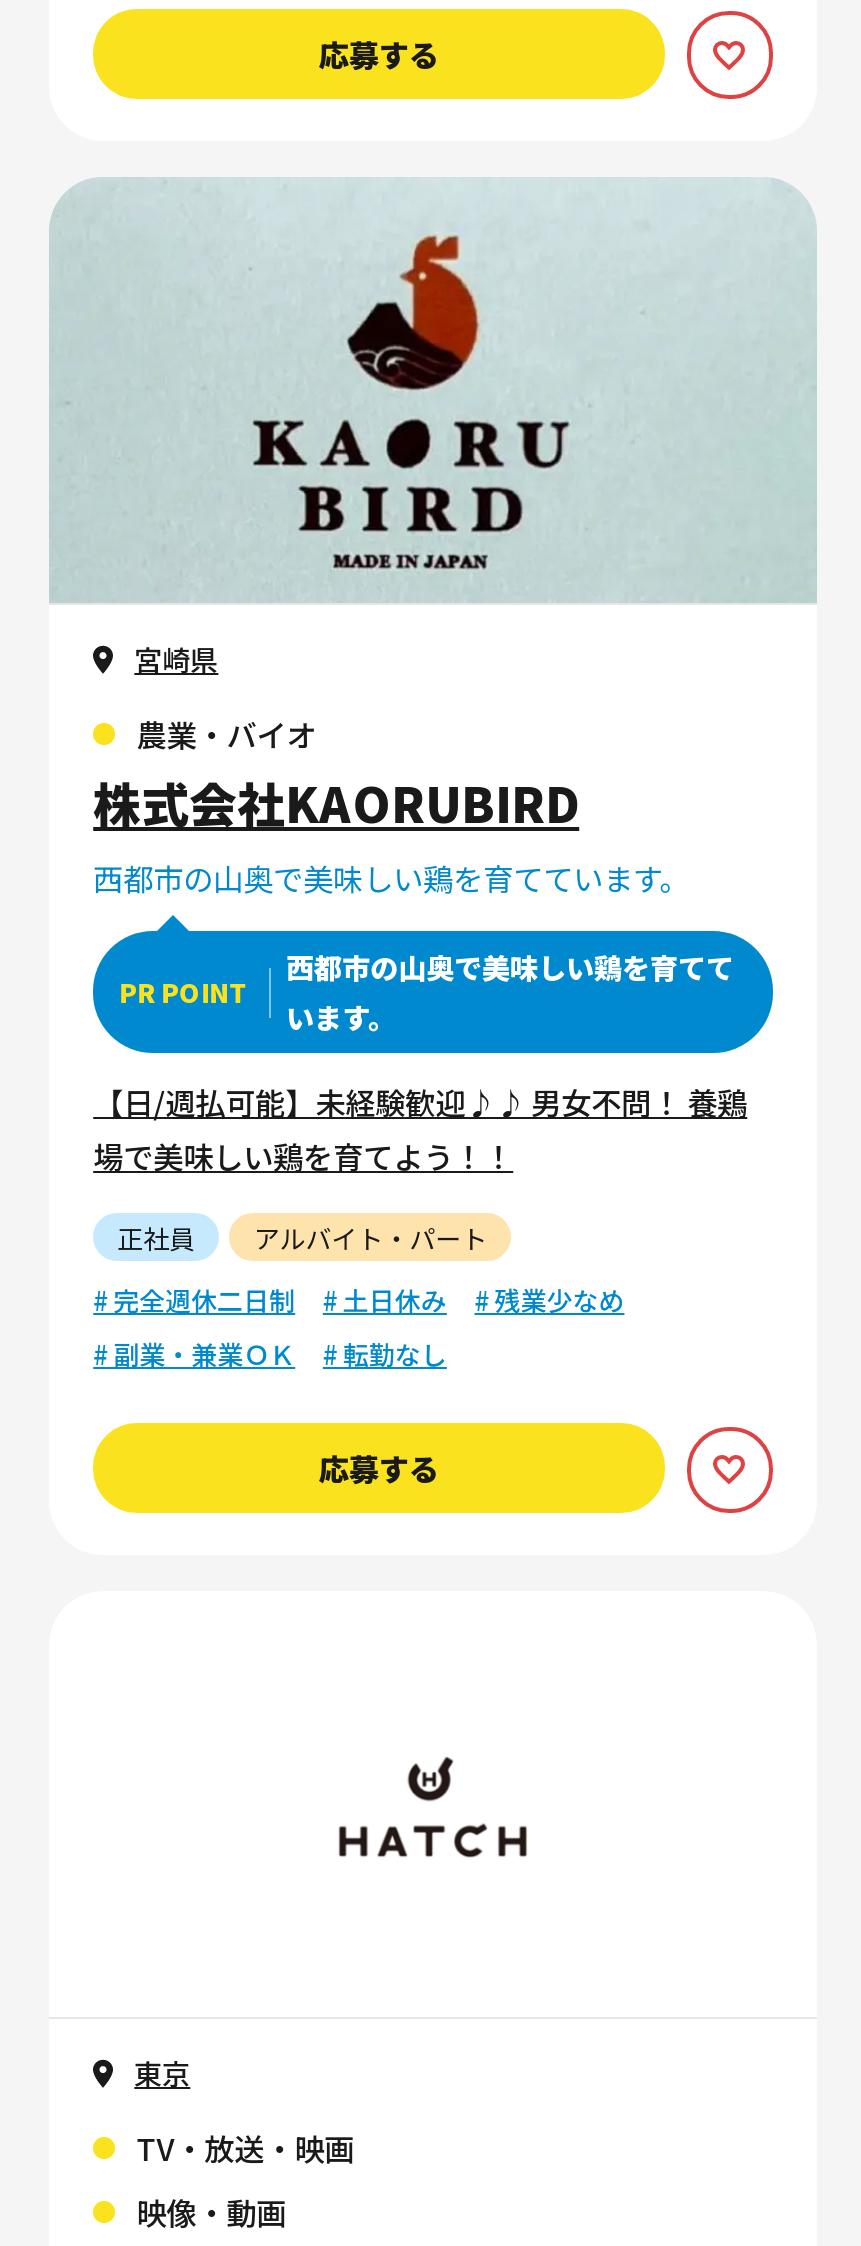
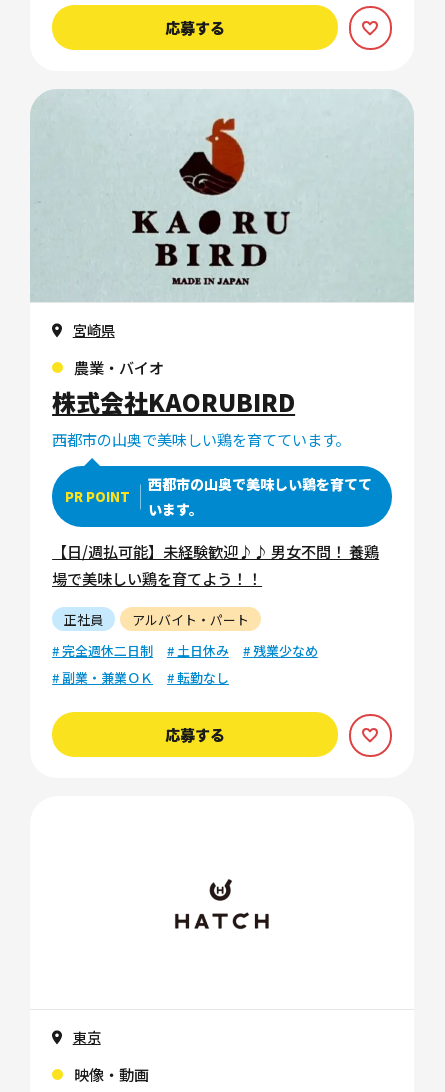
[136,2125,354,2169] TV・放送・映画 -> none

